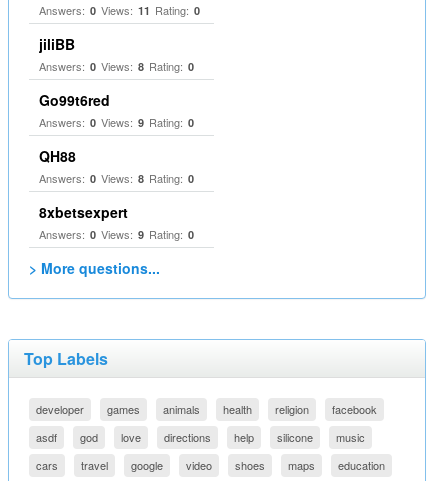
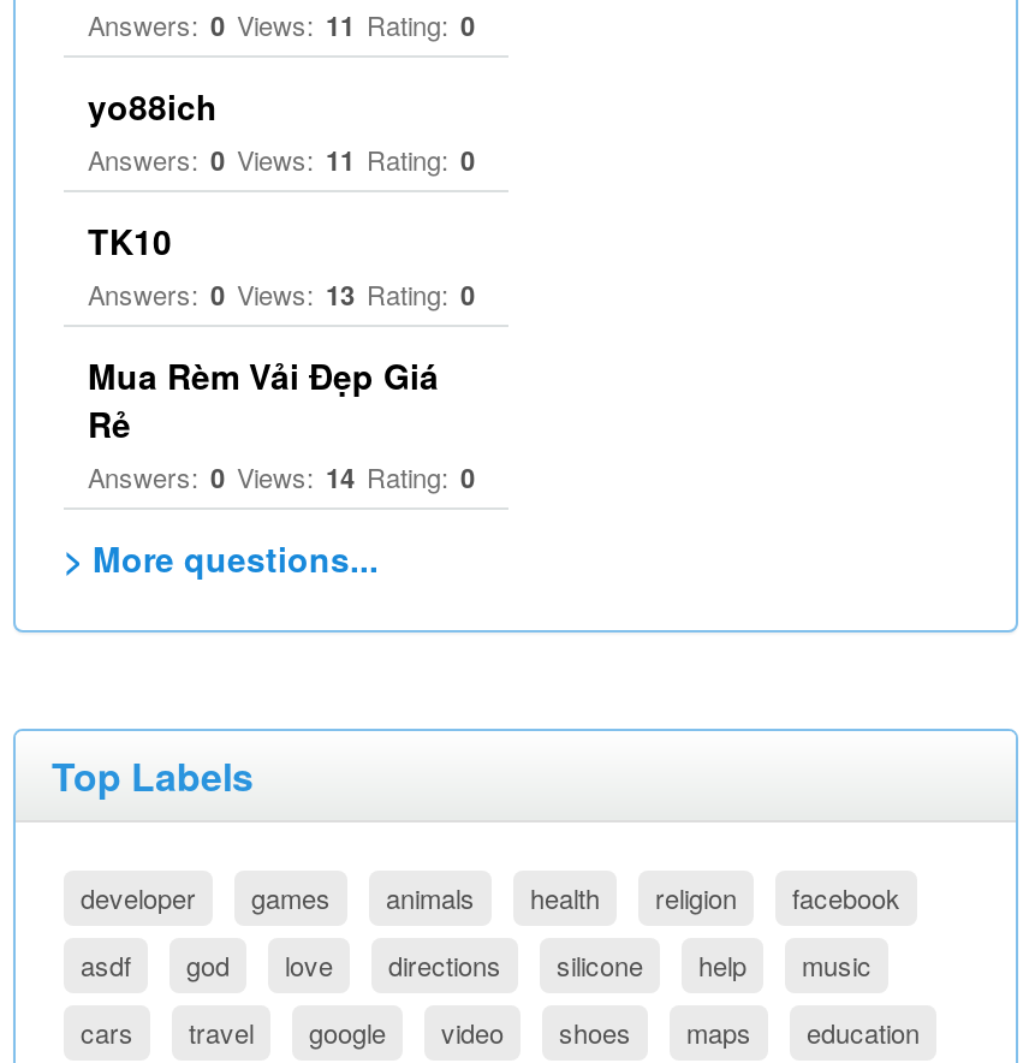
[39,34,194,242] jiliBB | Answers: 0 Views: 8 Rating: 0 | Go99t6red | Answers: 0 Views: 9 Rating: 0 | QH88 | Answers: 0 Views: 8 Rating: 0 | 8xbetsexpert | Answers: 0 Views: 9 Rating: 0 -> [88,81,475,495] yo88ich | Answers: 0 Views: 11 Rating: 0 | TK10 | Answers: 0 Views: 13 Rating: 0 | Mua Rèm Vải Đẹp Giá | Rẻ | Answers: 0 Views: 14 Rating: 0
moved [277,429,313,445] -> [557,944,643,983]: silicone

